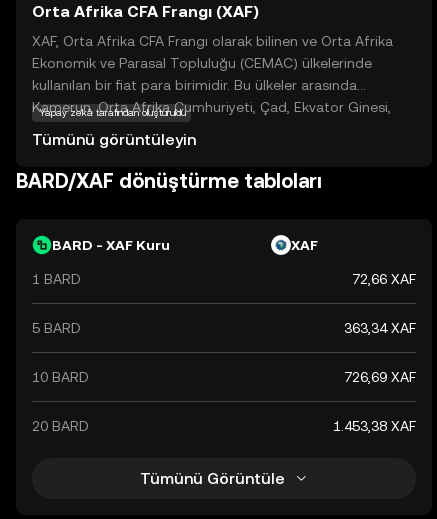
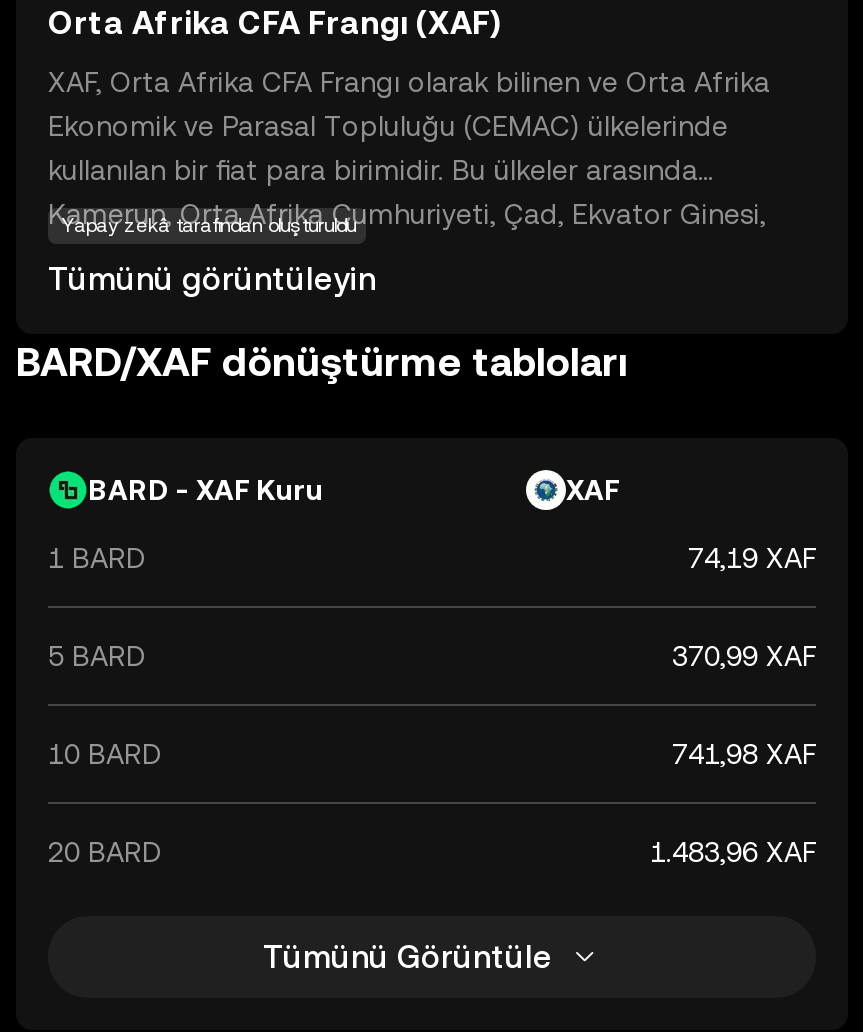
[352,271,416,287] 72,66 XAF -> [688,542,816,574] 74,19 XAF
[344,320,416,336] 363,34 XAF -> [672,640,816,672] 370,99 XAF
[344,369,416,385] 726,69 XAF -> [672,738,816,770] 741,98 XAF
[333,418,416,434] 1.453,38 XAF -> [650,836,816,868] 1.483,96 XAF

